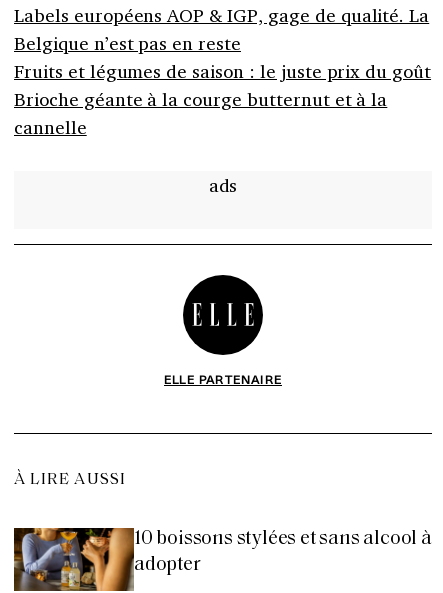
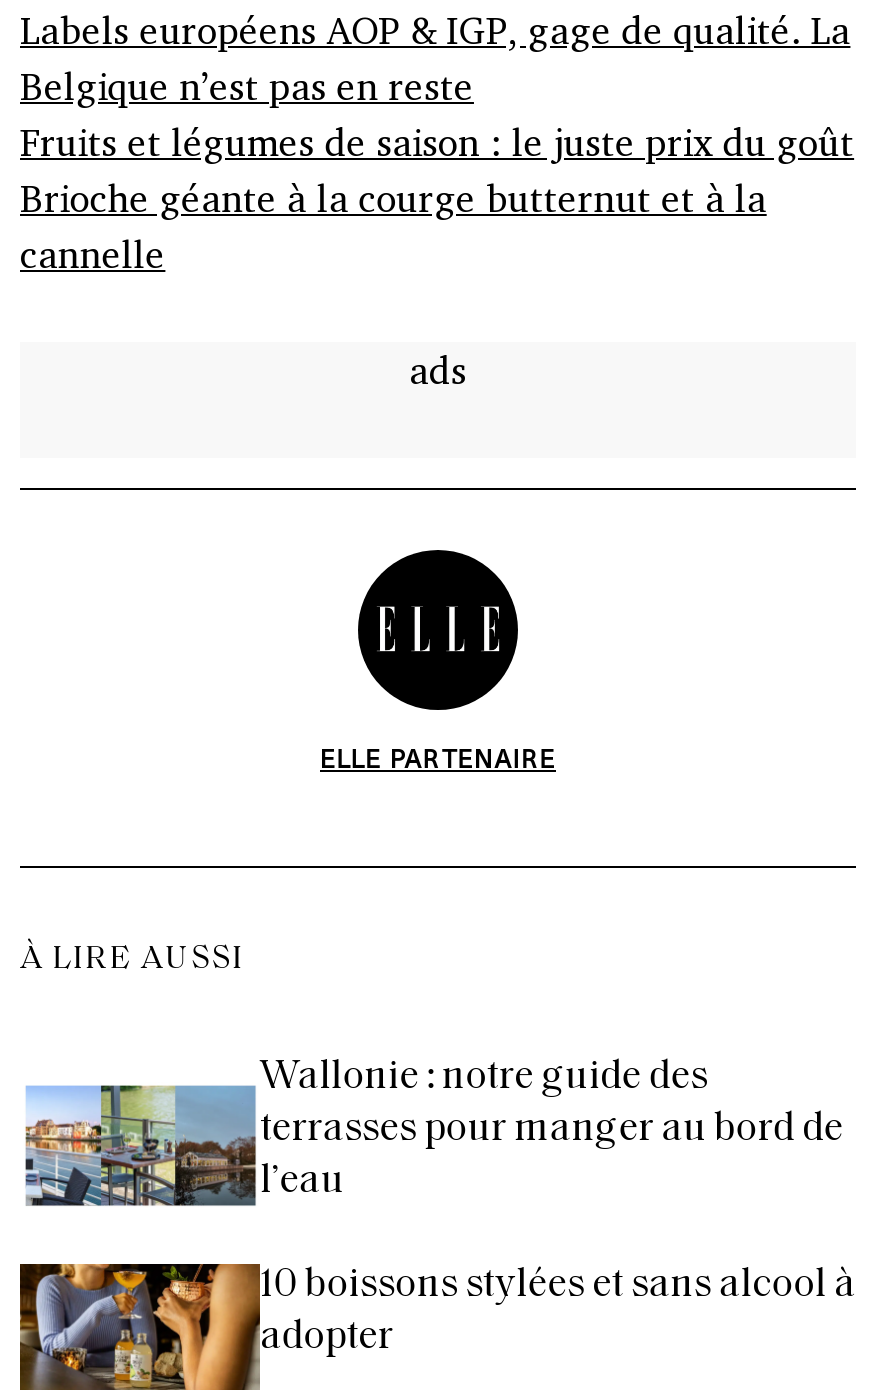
none -> [22,1057,843,1208] [image] | Wallonie : notre guide des | terrasses pour manger au bord de | l’eau

